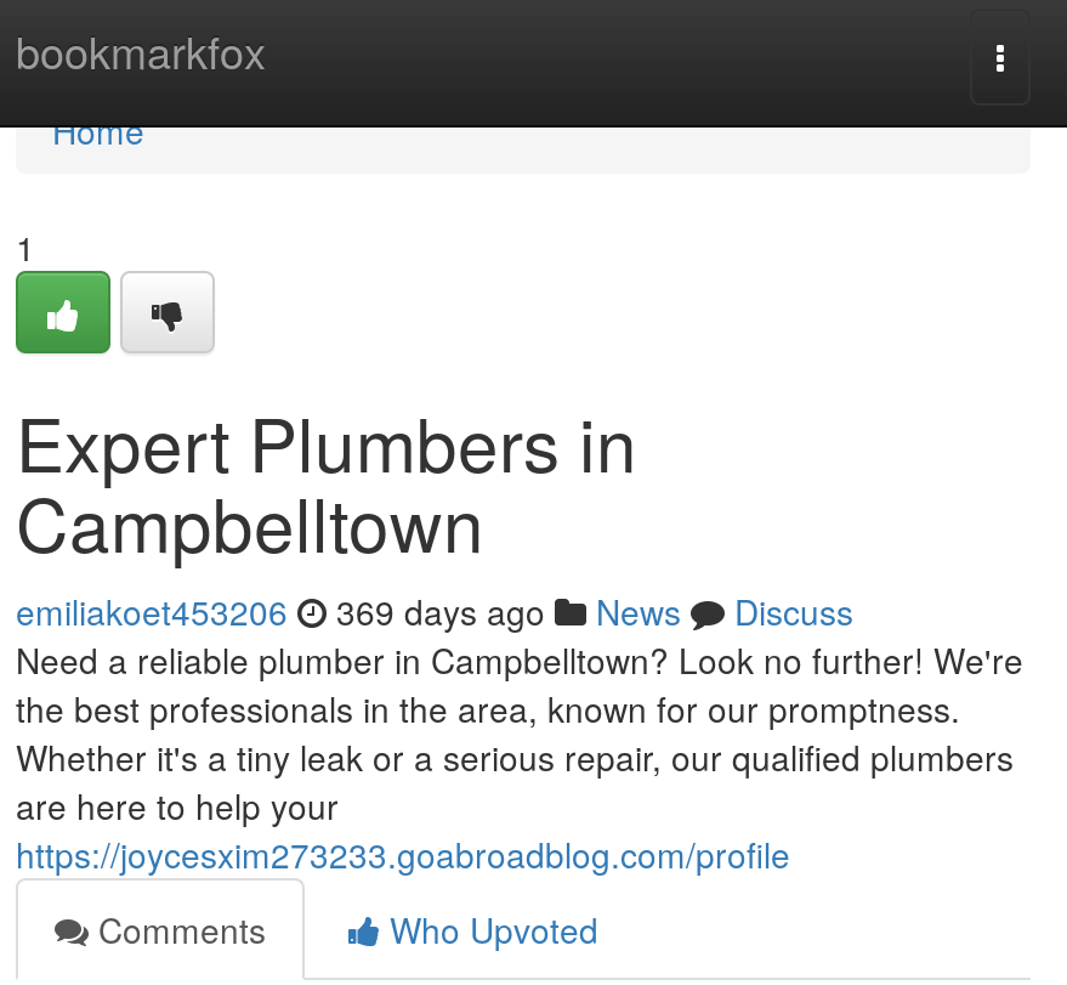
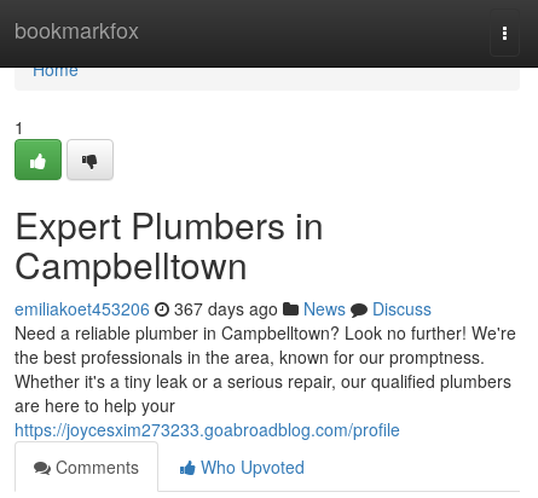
[16,587,853,635] emiliakoet453206 369 days ago News Discuss -> [15,296,432,320] emiliakoet453206 367 days ago News Discuss

